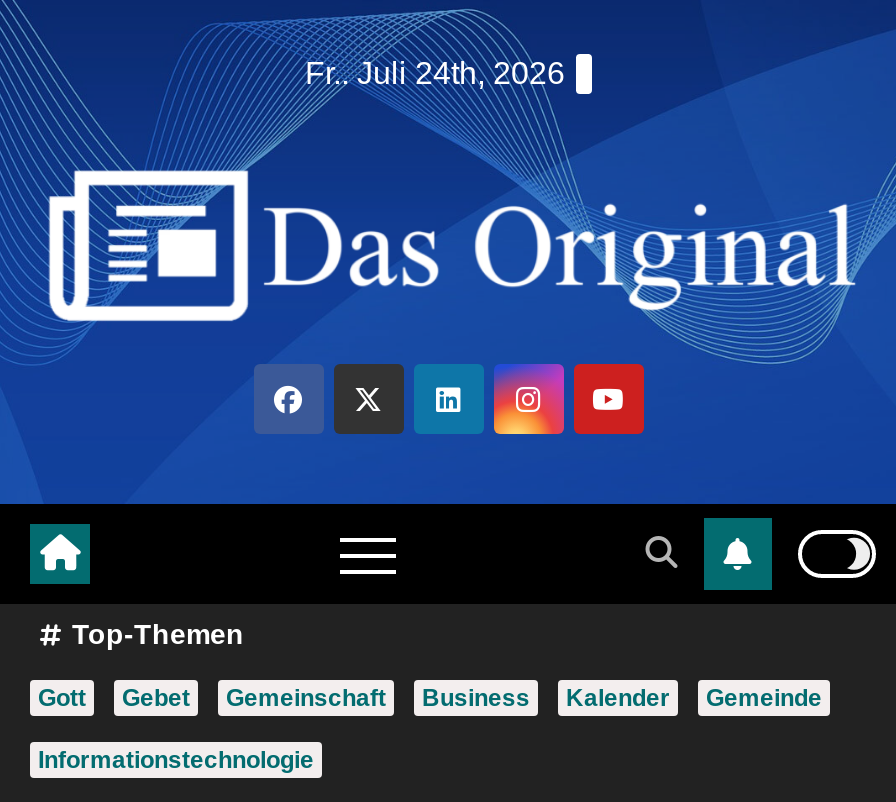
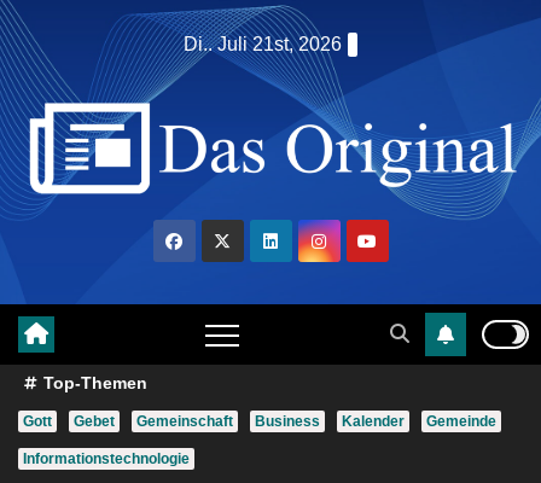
[305,56,565,90] Fr.. Juli 24th, 2026 -> [184,34,342,54] Di.. Juli 21st, 2026

